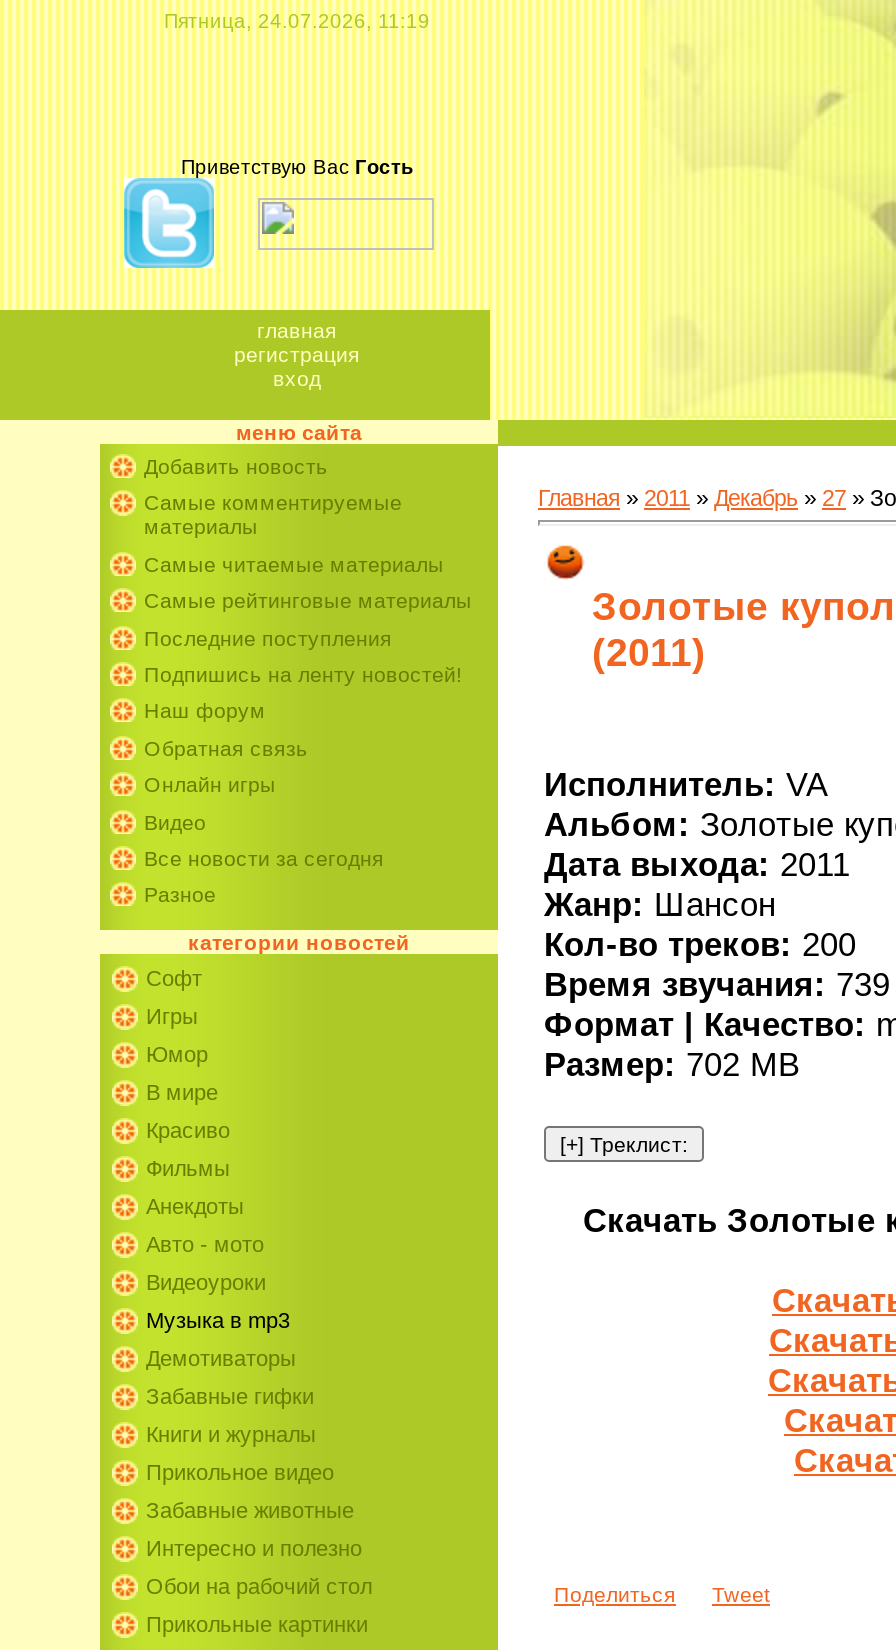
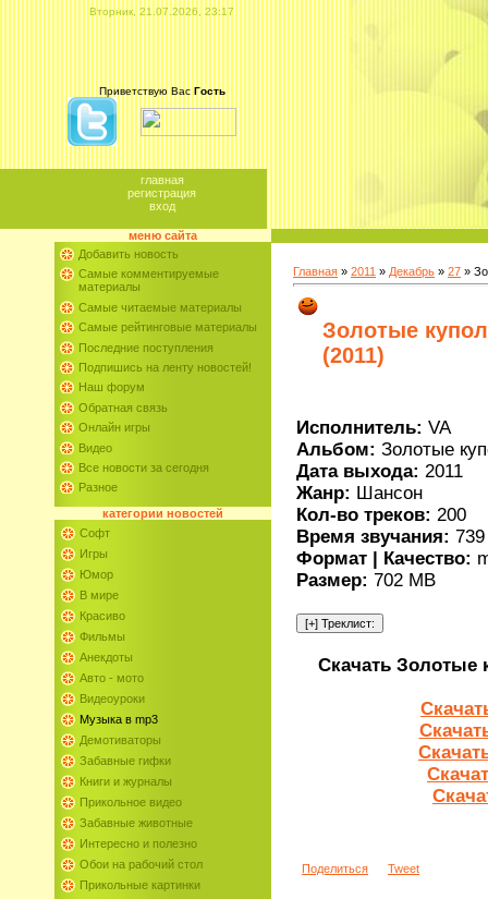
[164,10,430,32] Пятница, 24.07.2026, 11:19 -> [89,5,234,17] Вторник, 21.07.2026, 23:17

